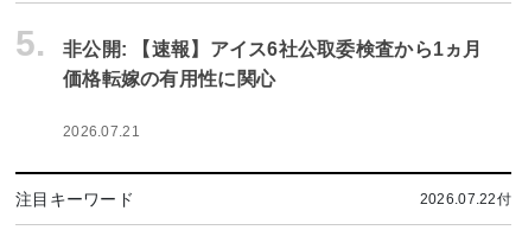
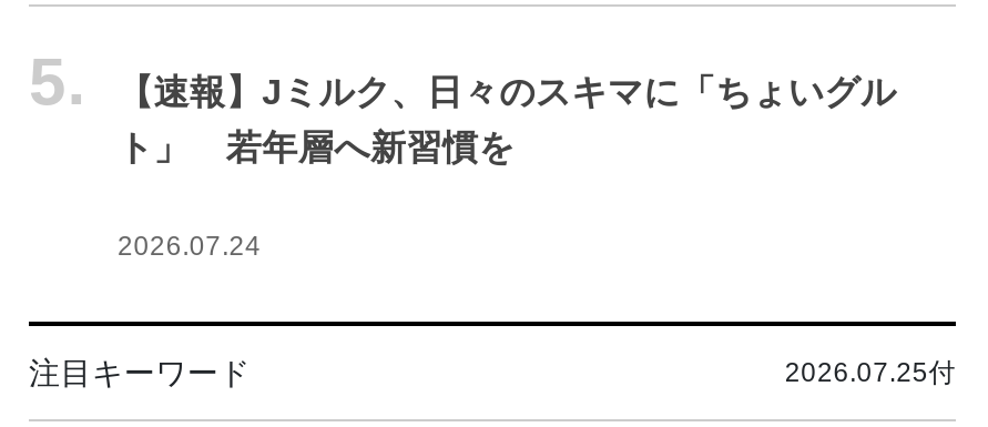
[63,39,502,60] 非公開: 【速報】アイス6社公取委検査から1ヵ月 -> [118,74,896,111] 【速報】Jミルク、日々のスキマに「ちょいグル
[63,69,275,89] 価格転嫁の有用性に関心 -> [118,129,515,167] ト」 若年層へ新習慣を
[63,124,140,140] 2026.07.21 -> [118,231,261,262] 2026.07.24
[420,191,511,208] 2026.07.22付 -> [785,358,956,389] 2026.07.25付

